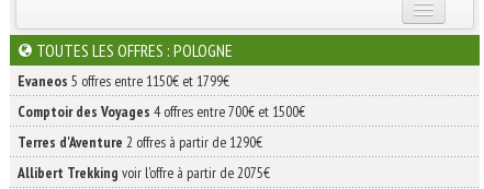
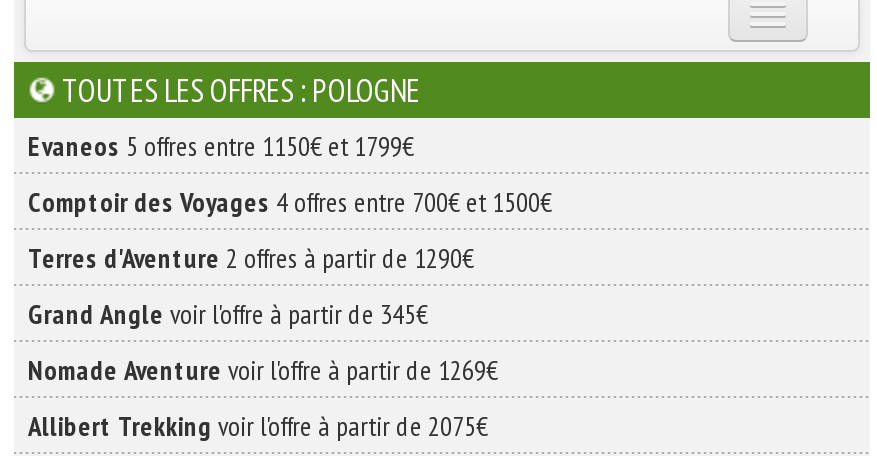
none -> [28,296,498,388] Grand Angle voir l'offre à partir de 345€ | Nomade Aventure voir l'offre à partir de 1269€

